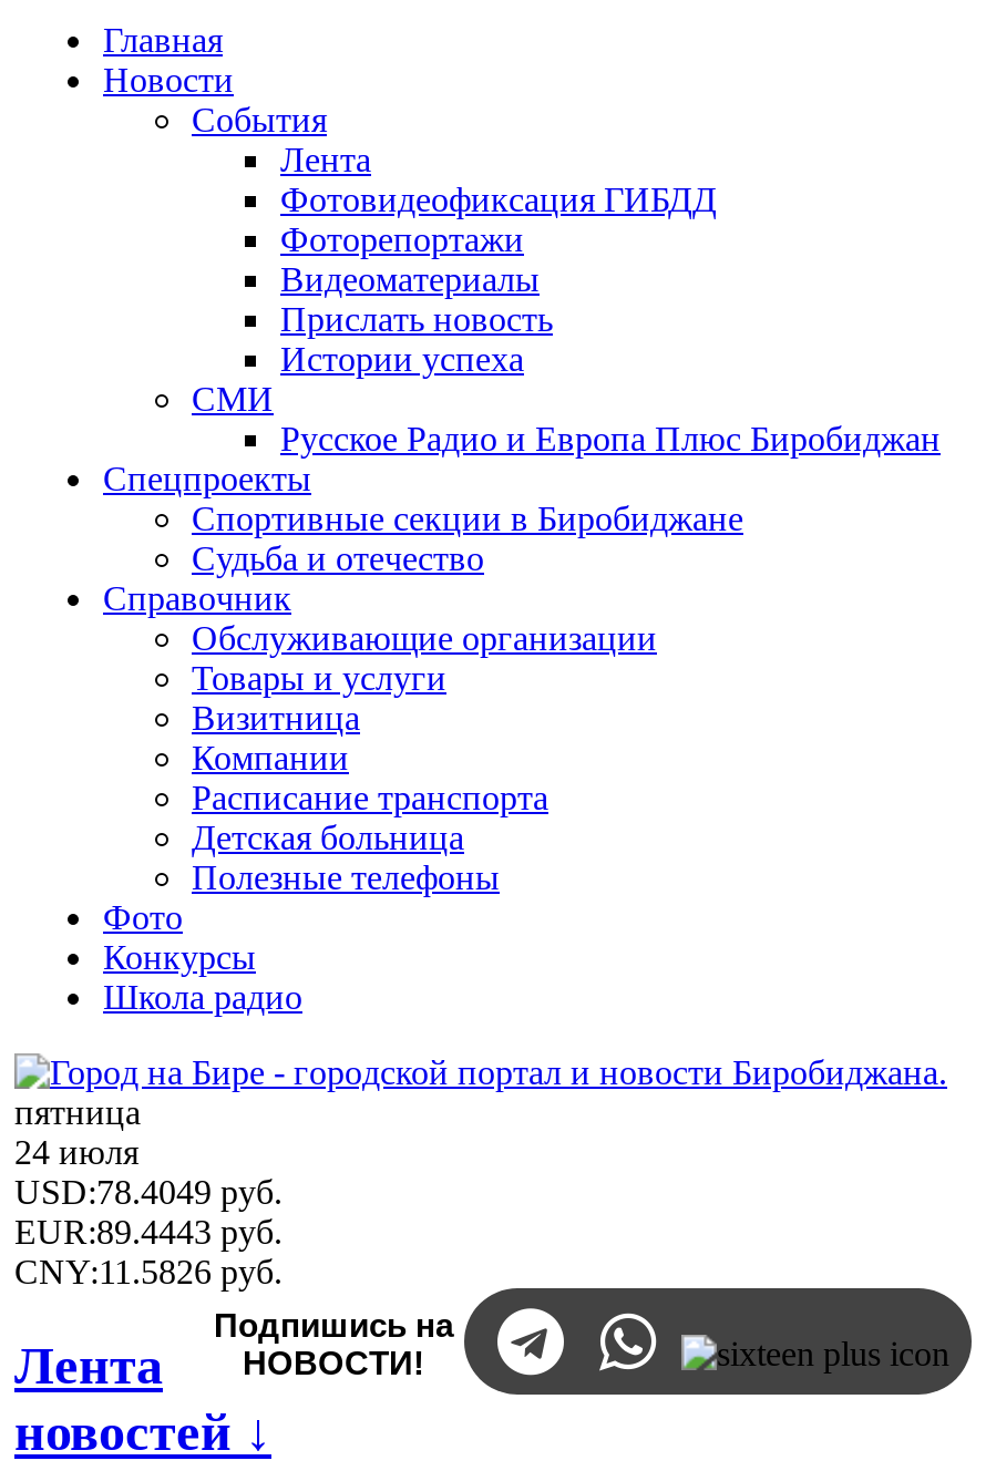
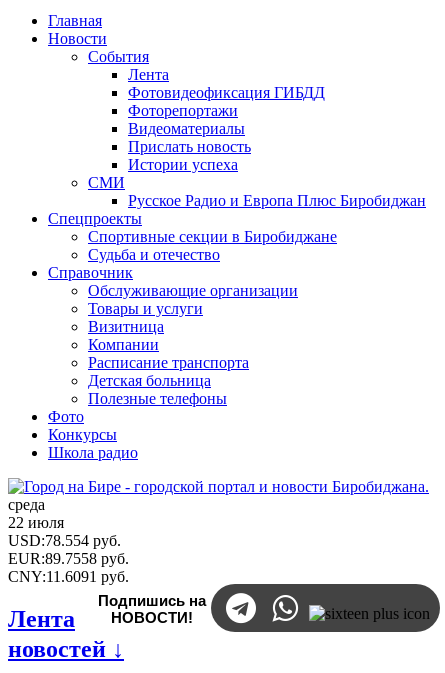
[14,1093,283,1290] пятница | 24 июля | USD:78.4049 руб. | EUR:89.4443 руб. | CNY:11.5826 руб. -> [8,496,129,585] среда | 22 июля | USD:78.554 руб. | EUR:89.7558 руб. | CNY:11.6091 руб.

